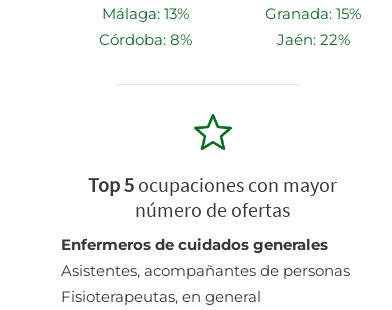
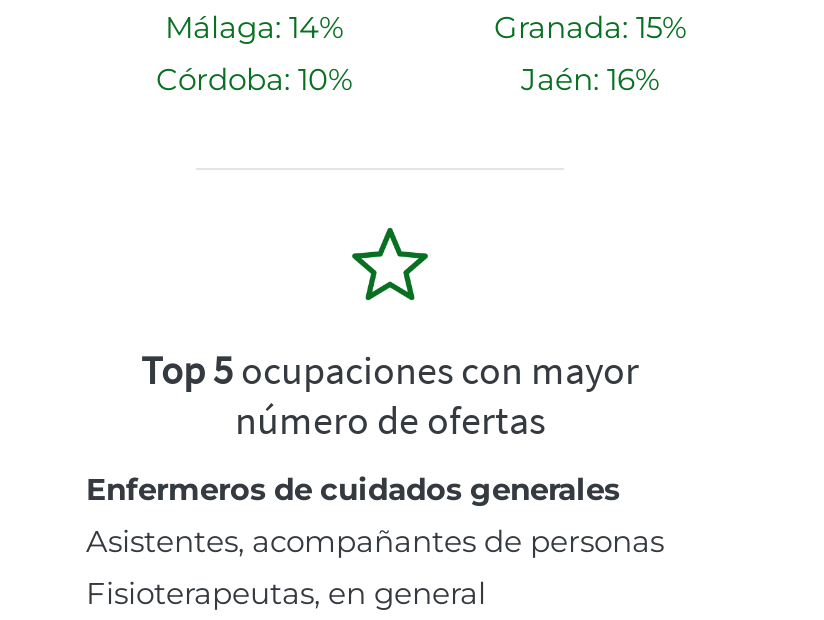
[101,4,188,23] Málaga: 13% -> [165,8,343,46] Málaga: 14%
[98,30,191,49] Córdoba: 8% -> [156,60,352,98] Córdoba: 10%
[276,30,349,49] Jaén: 22% -> [521,60,659,98] Jaén: 16%

